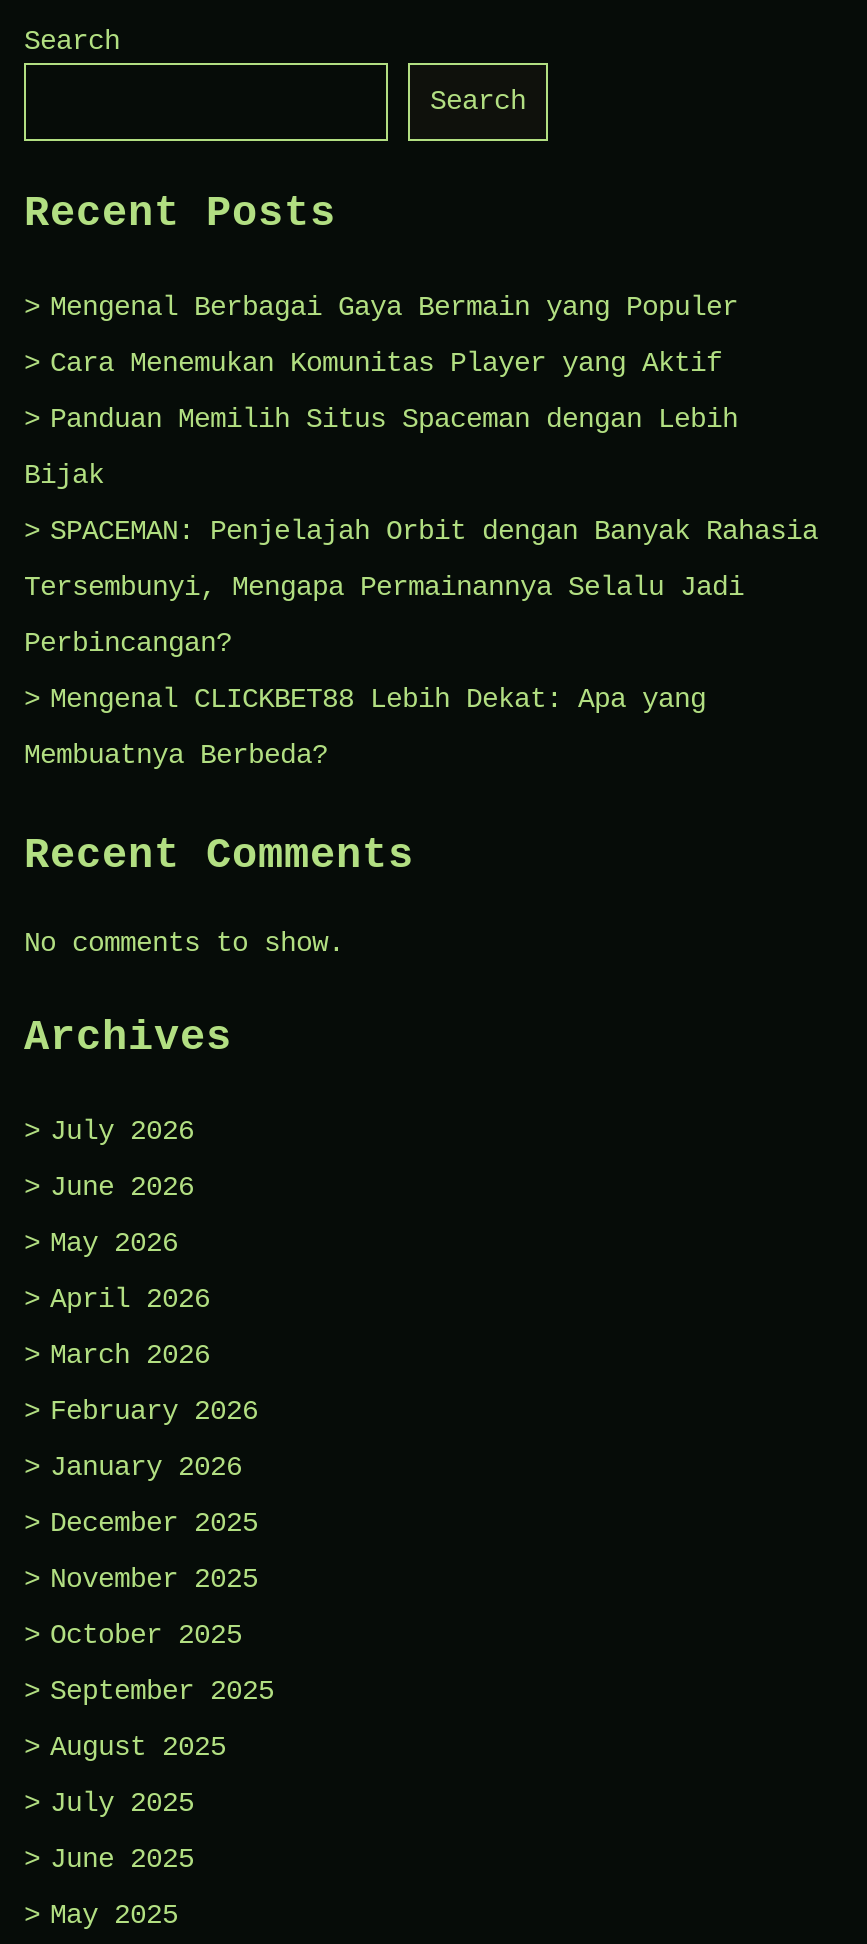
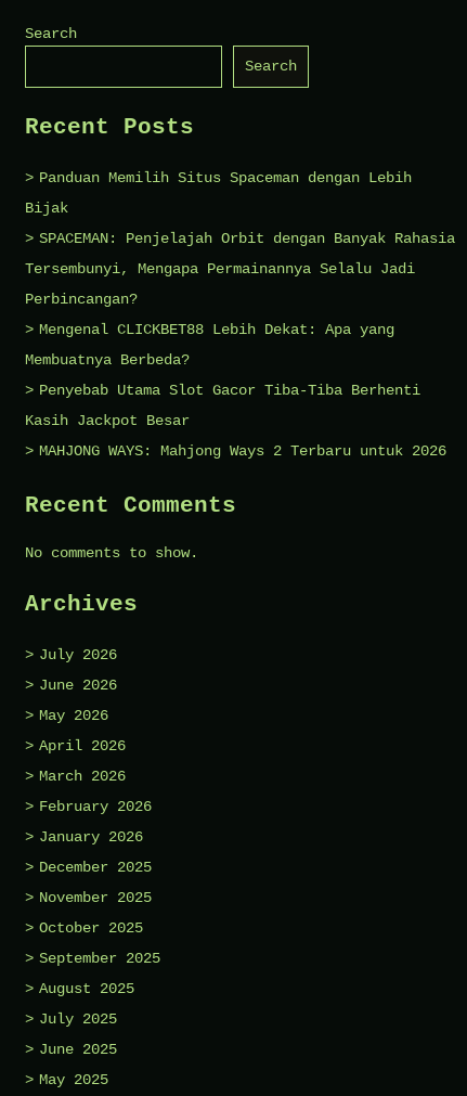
[50,292,738,380] Mengenal Berbagai Gaya Bermain yang Populer | Cara Menemukan Komunitas Player yang Aktif -> none
moved [24,404,818,772] -> [25,170,455,369]: Panduan Memilih Situs Spaceman dengan Lebih | Bijak | SPACEMAN: Penjelajah Orbit dengan Banyak Rahasia | Tersembunyi, Mengapa Permainannya Selalu Jadi | Perbincangan? | Mengenal CLICKBET88 Lebih Dekat: Apa yang | Membuatnya Berbeda?
none -> [25,382,446,460] Penyebab Utama Slot Gacor Tiba-Tiba Berhenti | Kasih Jackpot Besar | MAHJONG WAYS: Mahjong Ways 2 Terbaru untuk 2026

